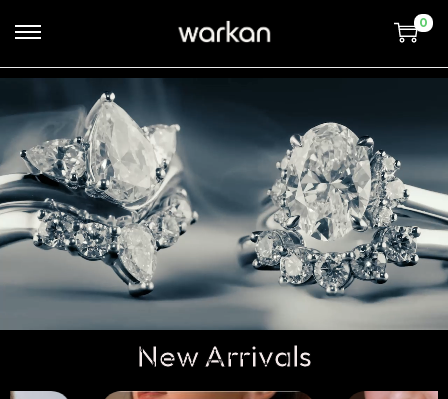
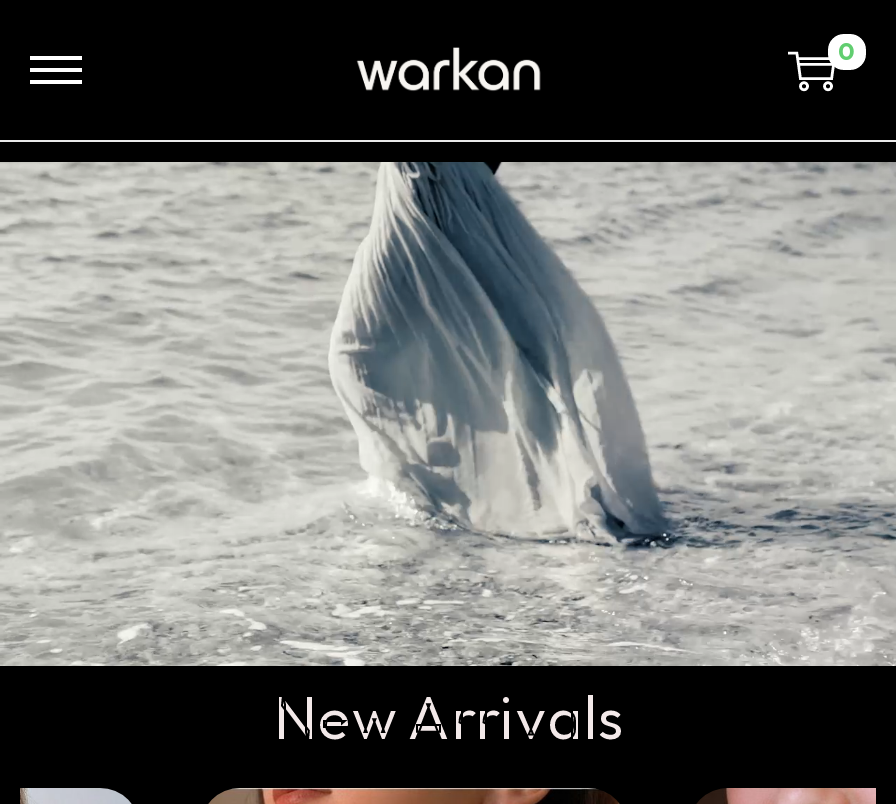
[3,78,445,330] [image] -> [6,160,890,666] [image]

